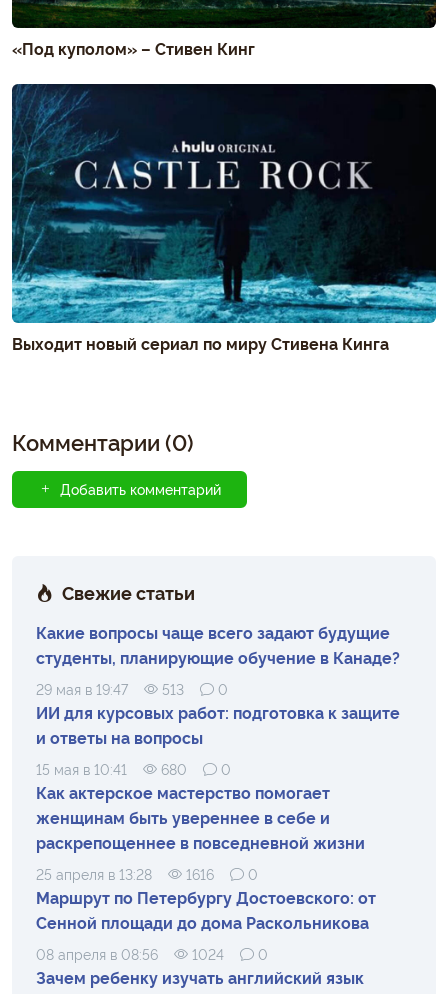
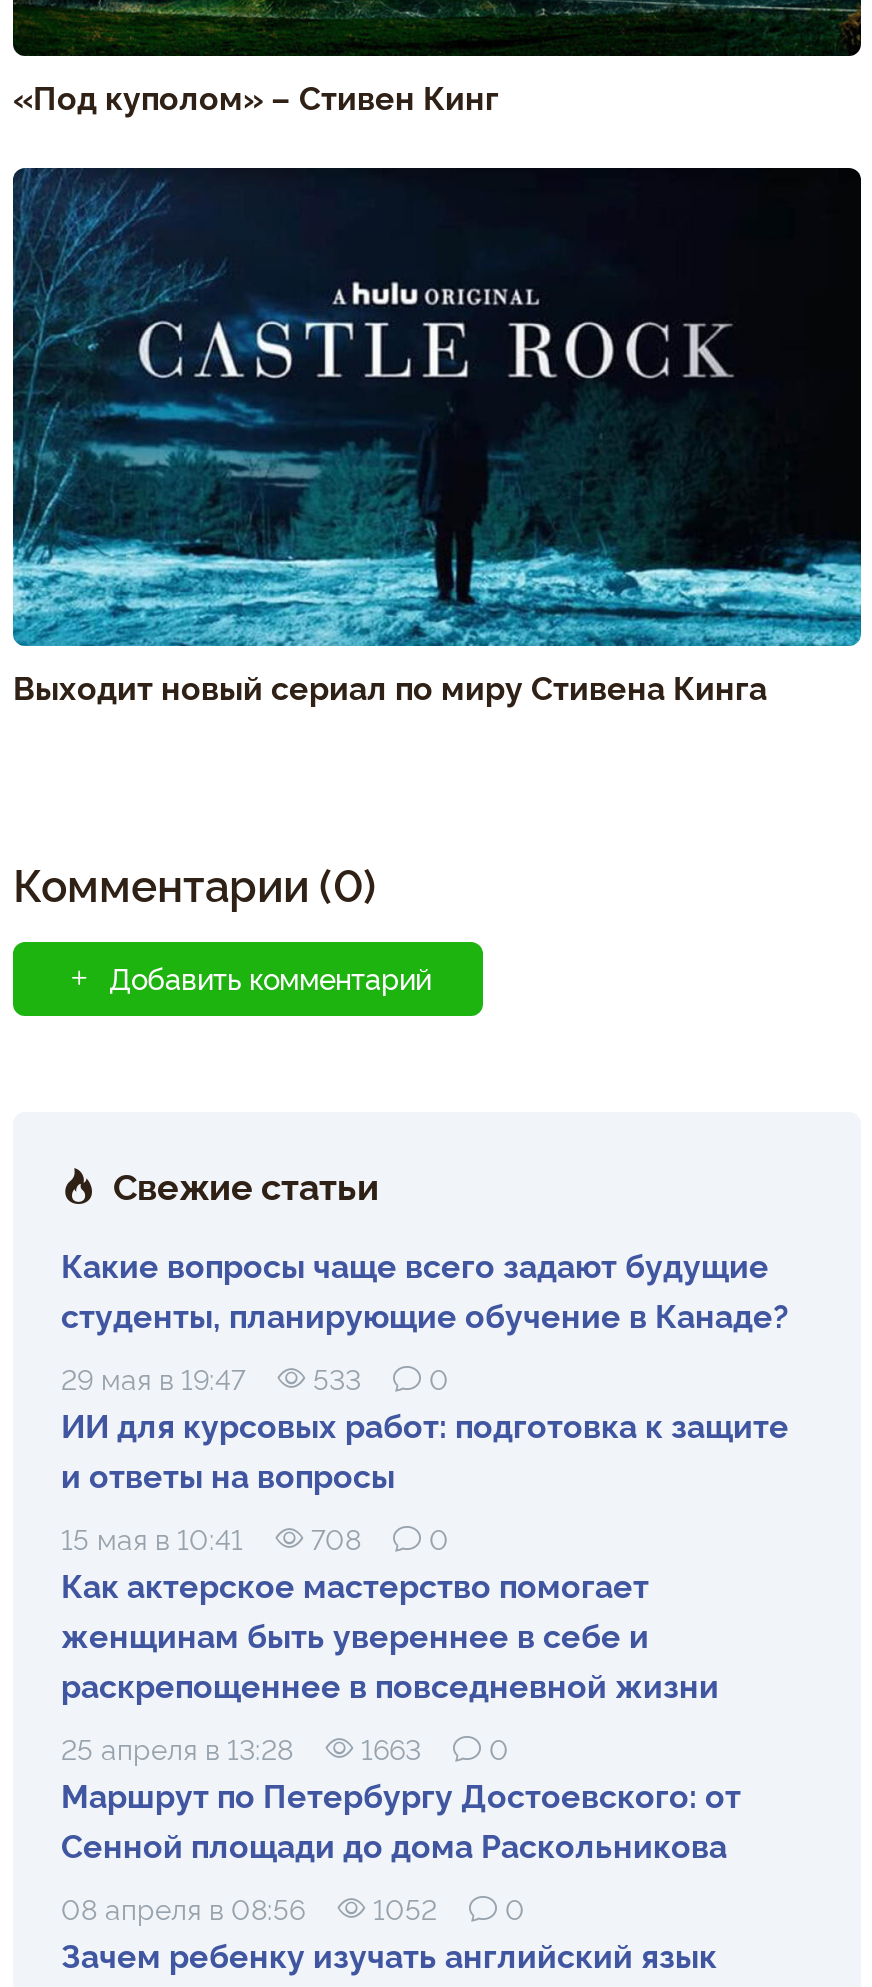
[162,678,184,697] 513 -> [313,1357,361,1395] 533
[161,758,187,777] 680 -> [311,1517,361,1555] 708
[186,863,214,882] 1616 -> [361,1727,421,1765] 1663
[192,943,224,962] 1024 -> [373,1887,437,1925] 1052

